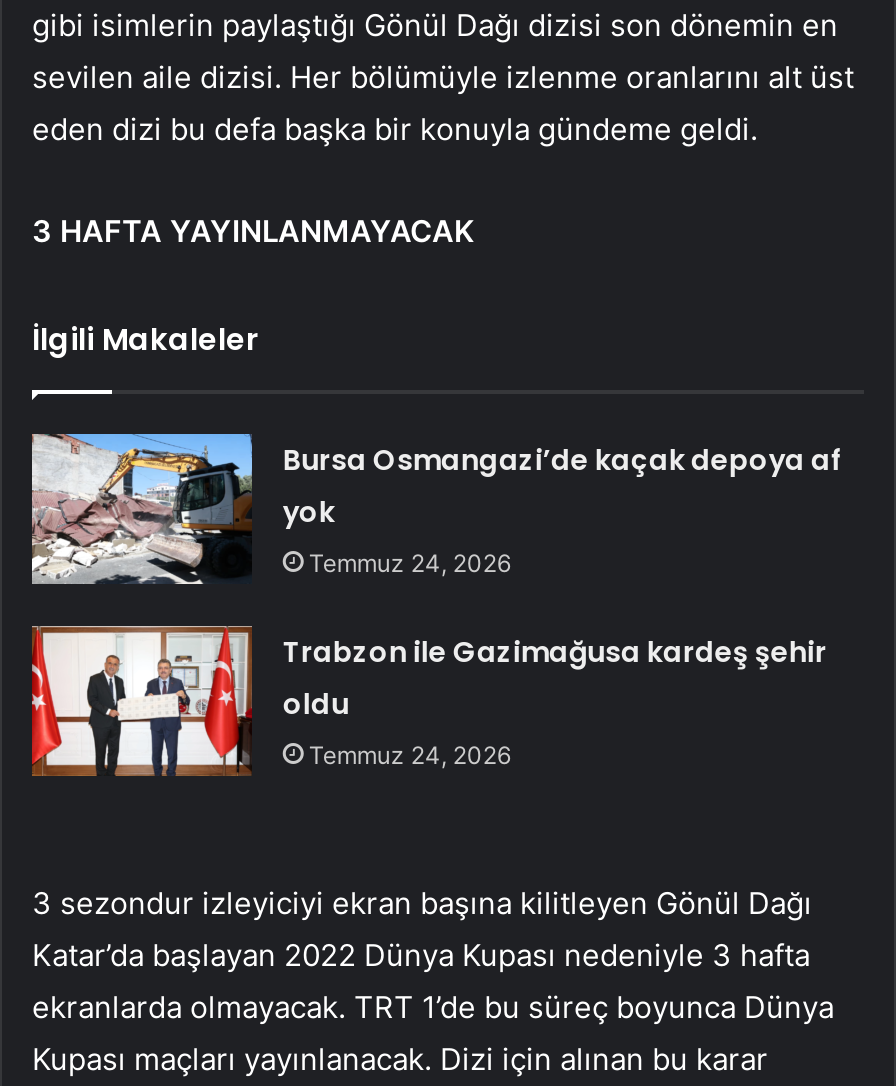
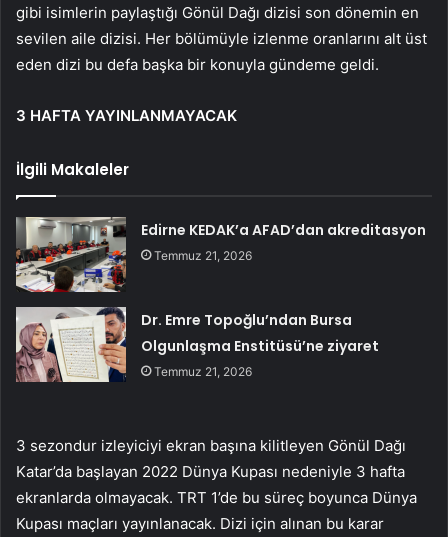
[30,432,843,586] [image] | Bursa Osmangazi’de kaçak depoya af | yok | Temmuz 24, 2026 -> [15,216,426,293] [image] | Edirne KEDAK’a AFAD’dan akreditasyon | Temmuz 21, 2026
[30,624,827,778] [image] | Trabzon ile Gazimağusa kardeş şehir | oldu | Temmuz 24, 2026 -> [15,306,379,383] [image] | Dr. Emre Topoğlu’ndan Bursa | Olgunlaşma Enstitüsü’ne ziyaret | Temmuz 21, 2026

